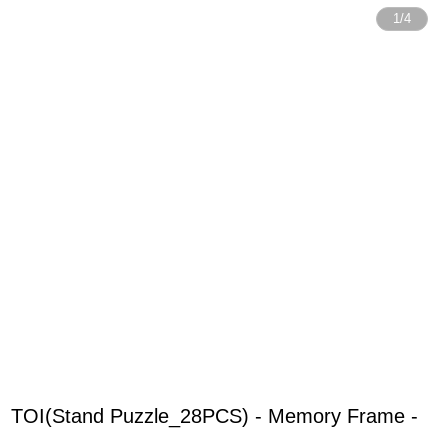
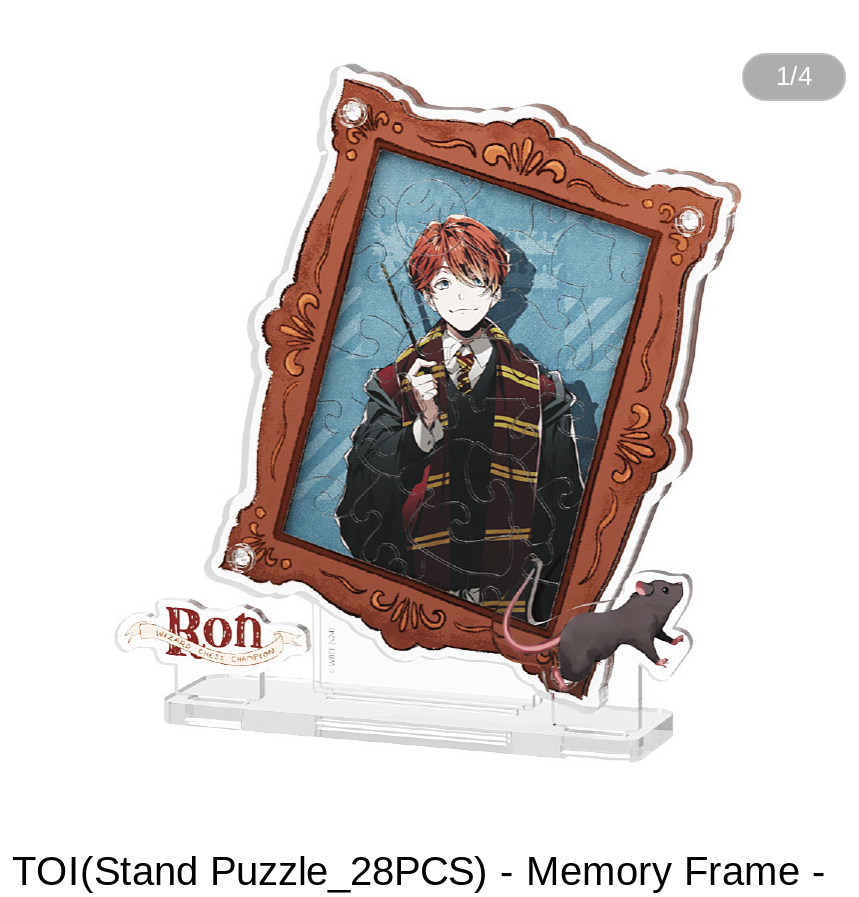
none -> [126,63,744,761] [image]

